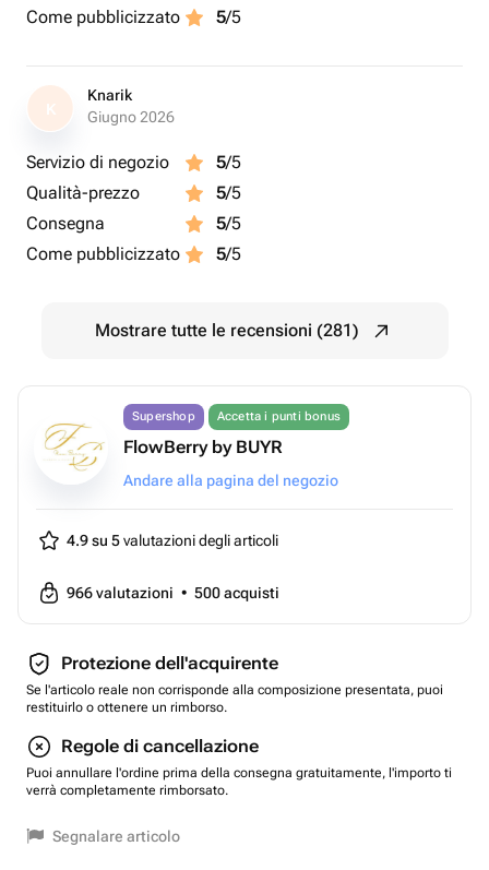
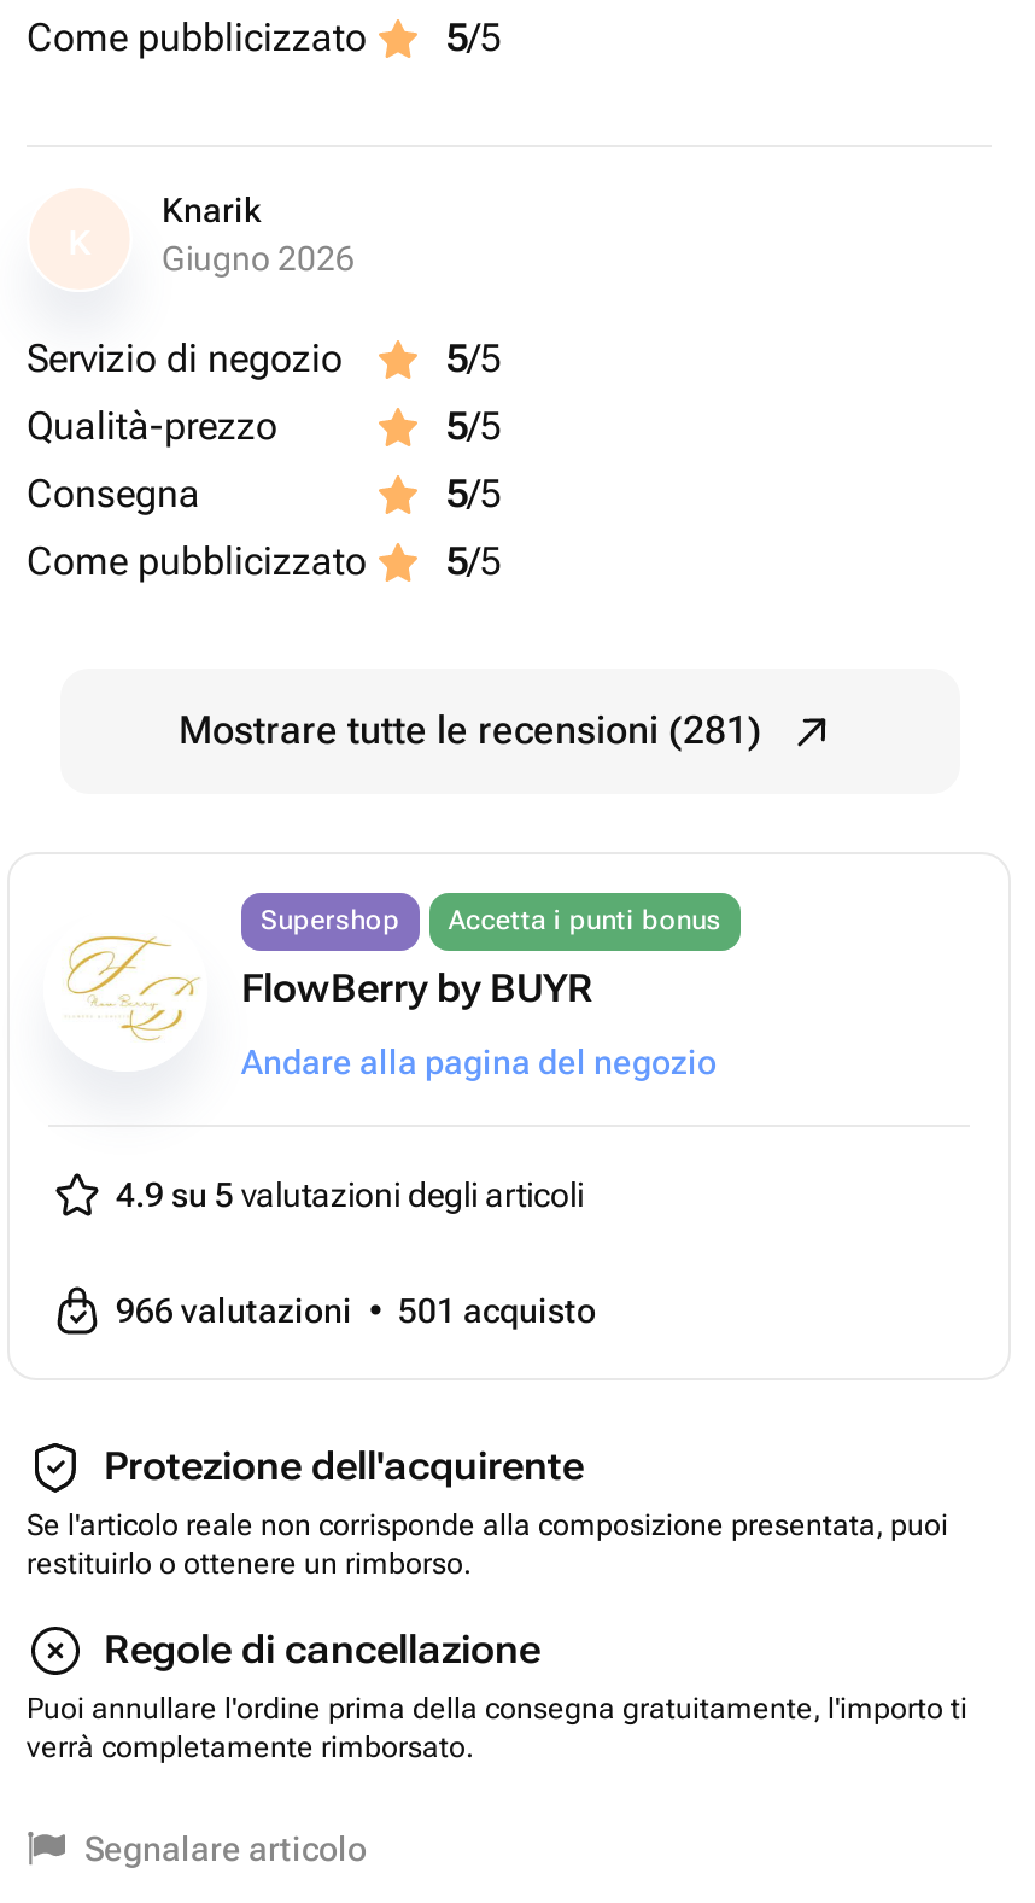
[67,584,279,601] 966 valutazioni • 500 acquisti -> [116,1291,596,1330] 966 valutazioni • 501 acquisto

